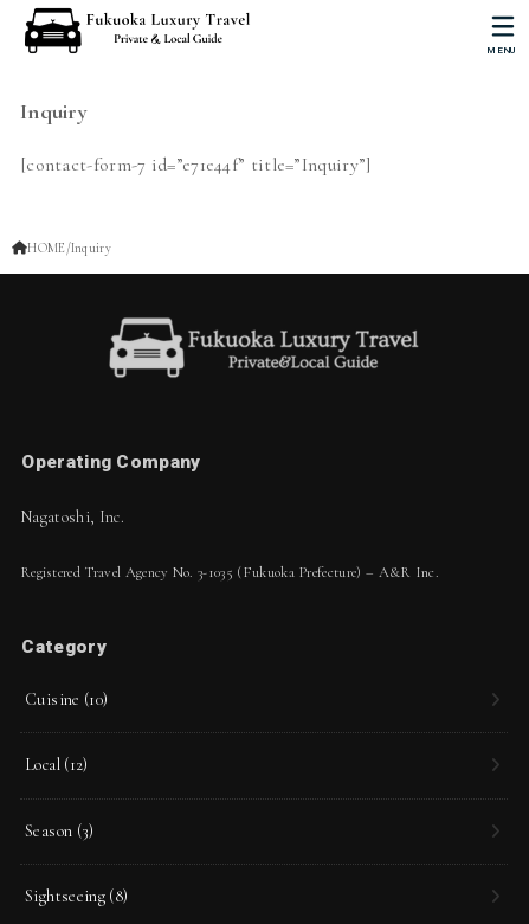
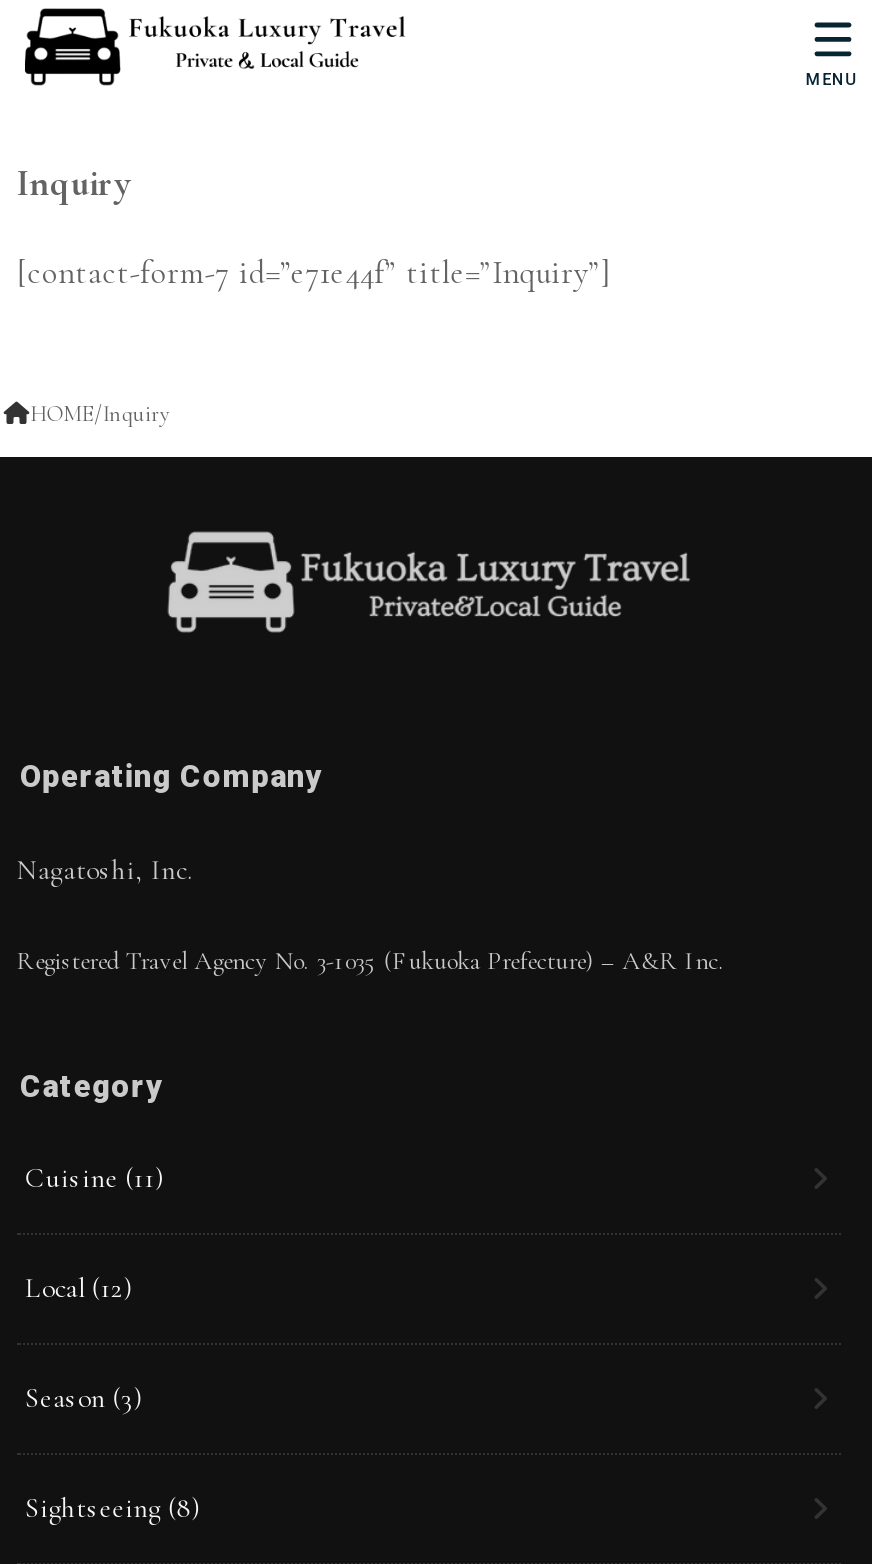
[25,690,108,710] Cuisine (10) -> [25,1160,164,1194] Cuisine (11)

